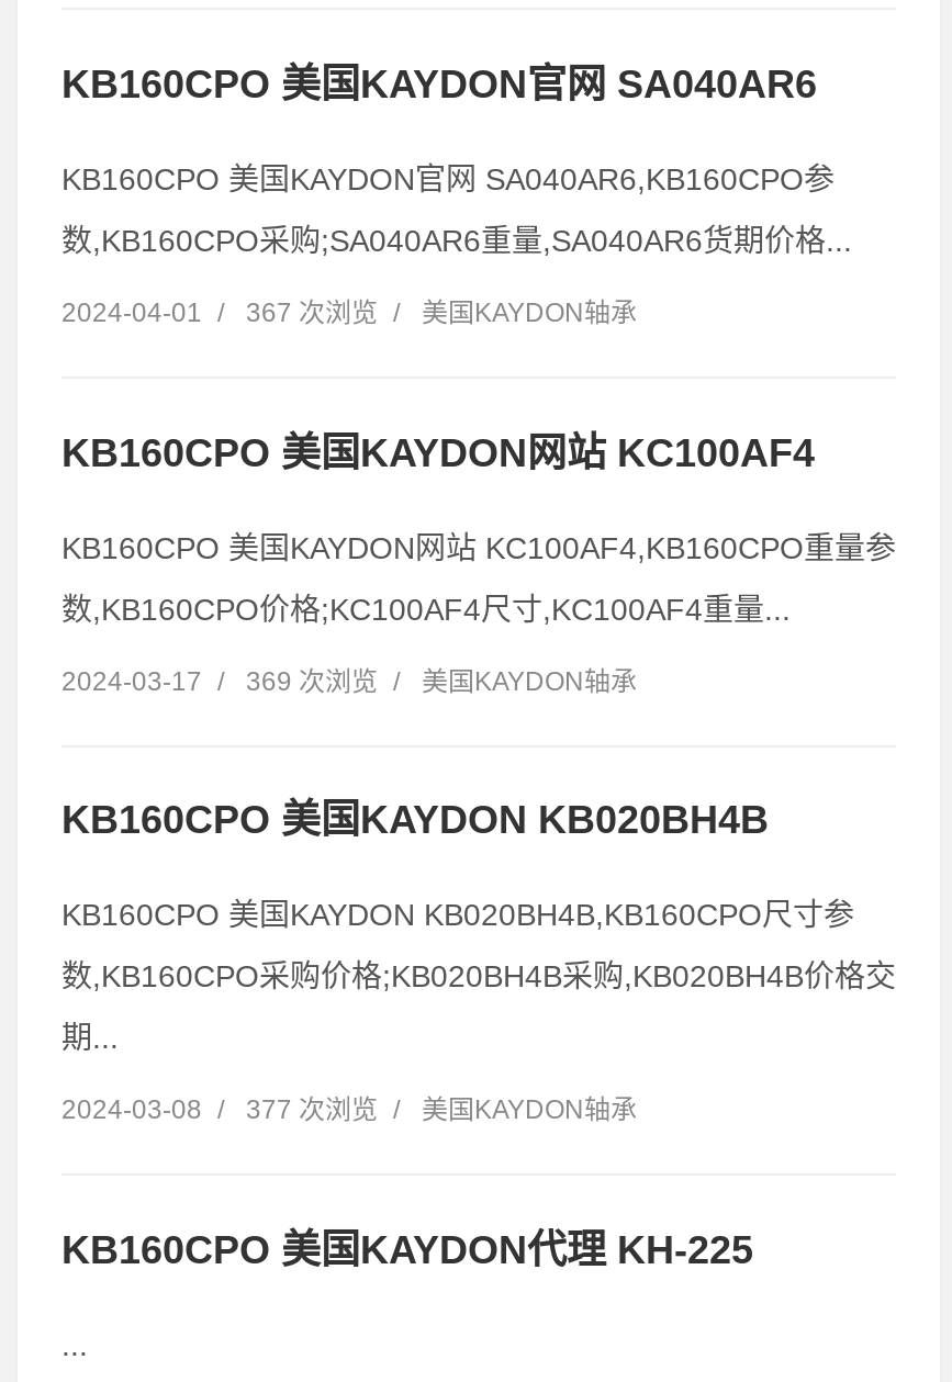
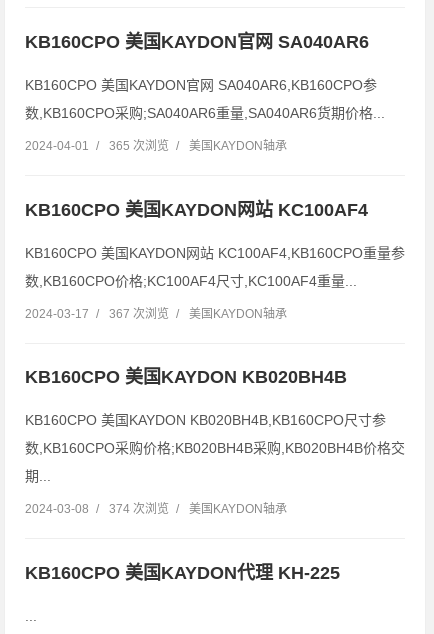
[61,297,637,328] 2024-04-01 / 367 次浏览 / 美国KAYDON轴承 -> [25,139,287,153] 2024-04-01 / 365 次浏览 / 美国KAYDON轴承
[61,666,637,696] 2024-03-17 / 369 次浏览 / 美国KAYDON轴承 -> [25,307,287,321] 2024-03-17 / 367 次浏览 / 美国KAYDON轴承
[61,1096,637,1126] 2024-03-08 / 377 次浏览 / 美国KAYDON轴承 -> [25,502,287,516] 2024-03-08 / 374 次浏览 / 美国KAYDON轴承

